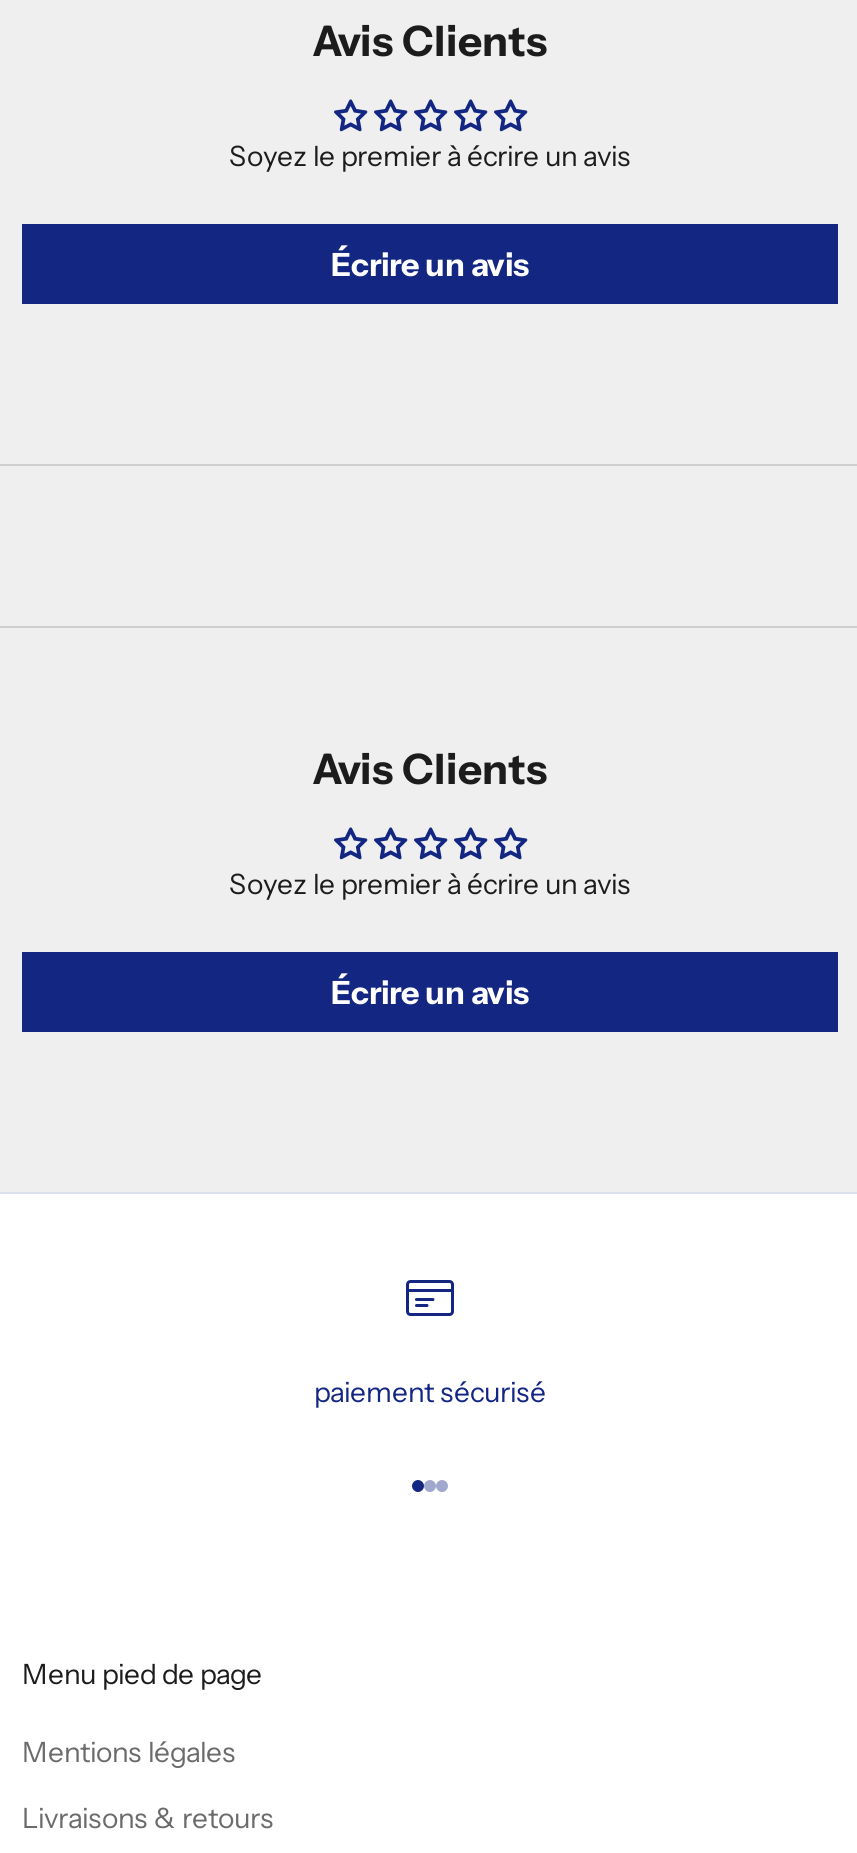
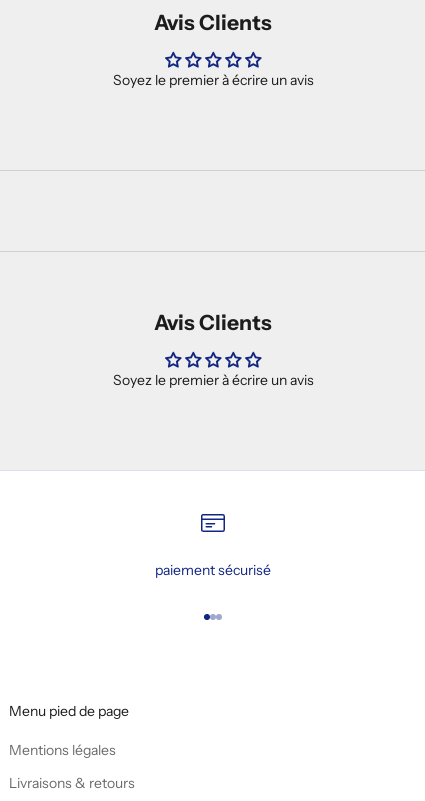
[331,244,529,284] Écrire un avis -> none
[331,972,529,1012] Écrire un avis -> none

